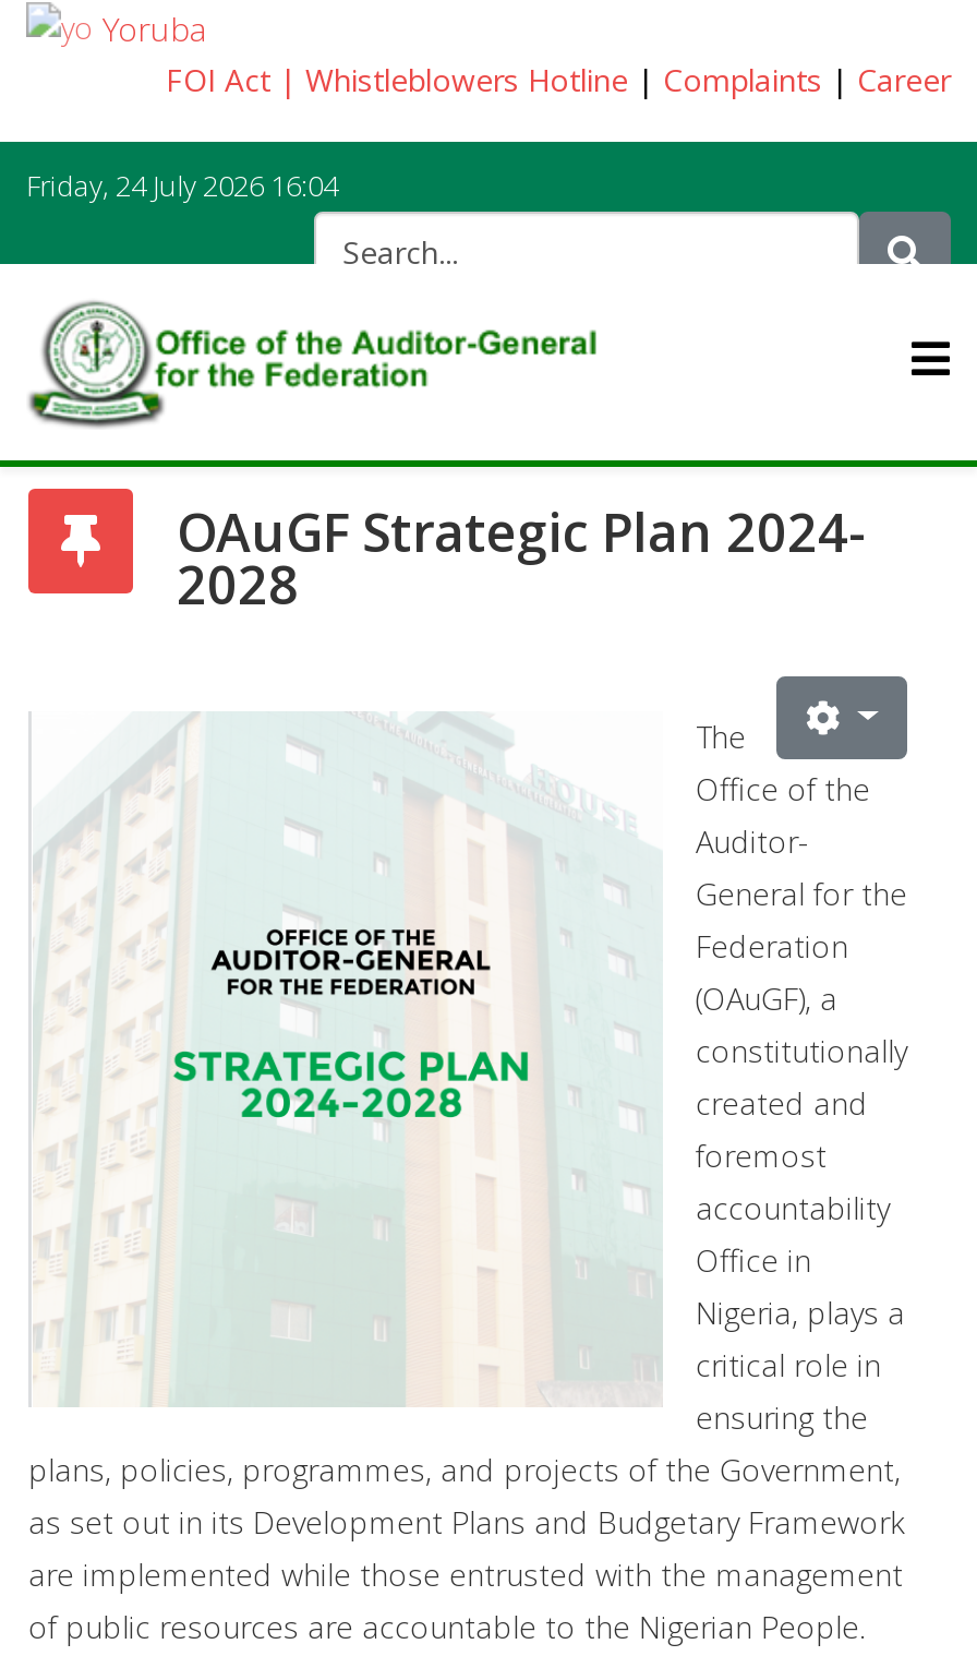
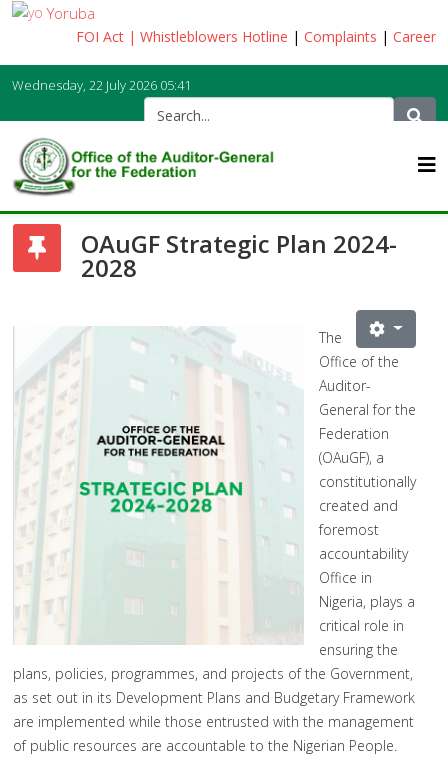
[26,165,338,204] Friday, 24 July 2026 16:04 -> [12,75,191,93] Wednesday, 22 July 2026 05:41

